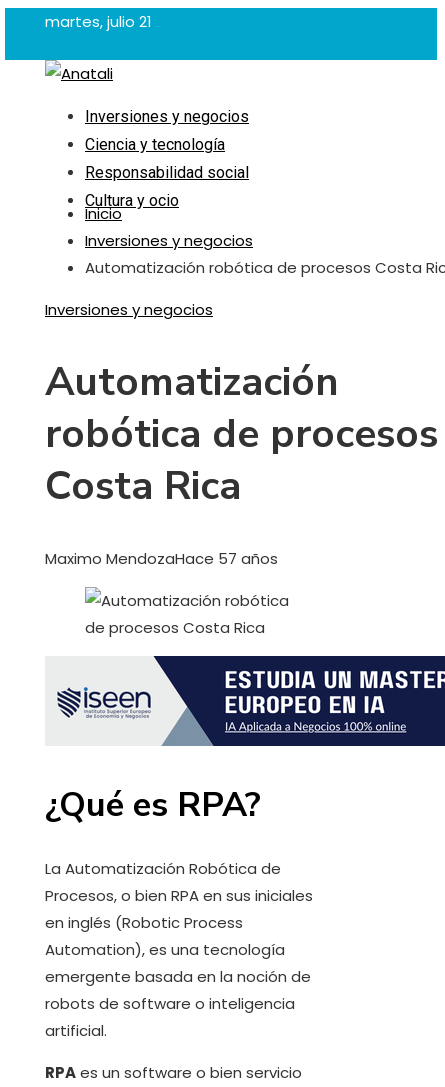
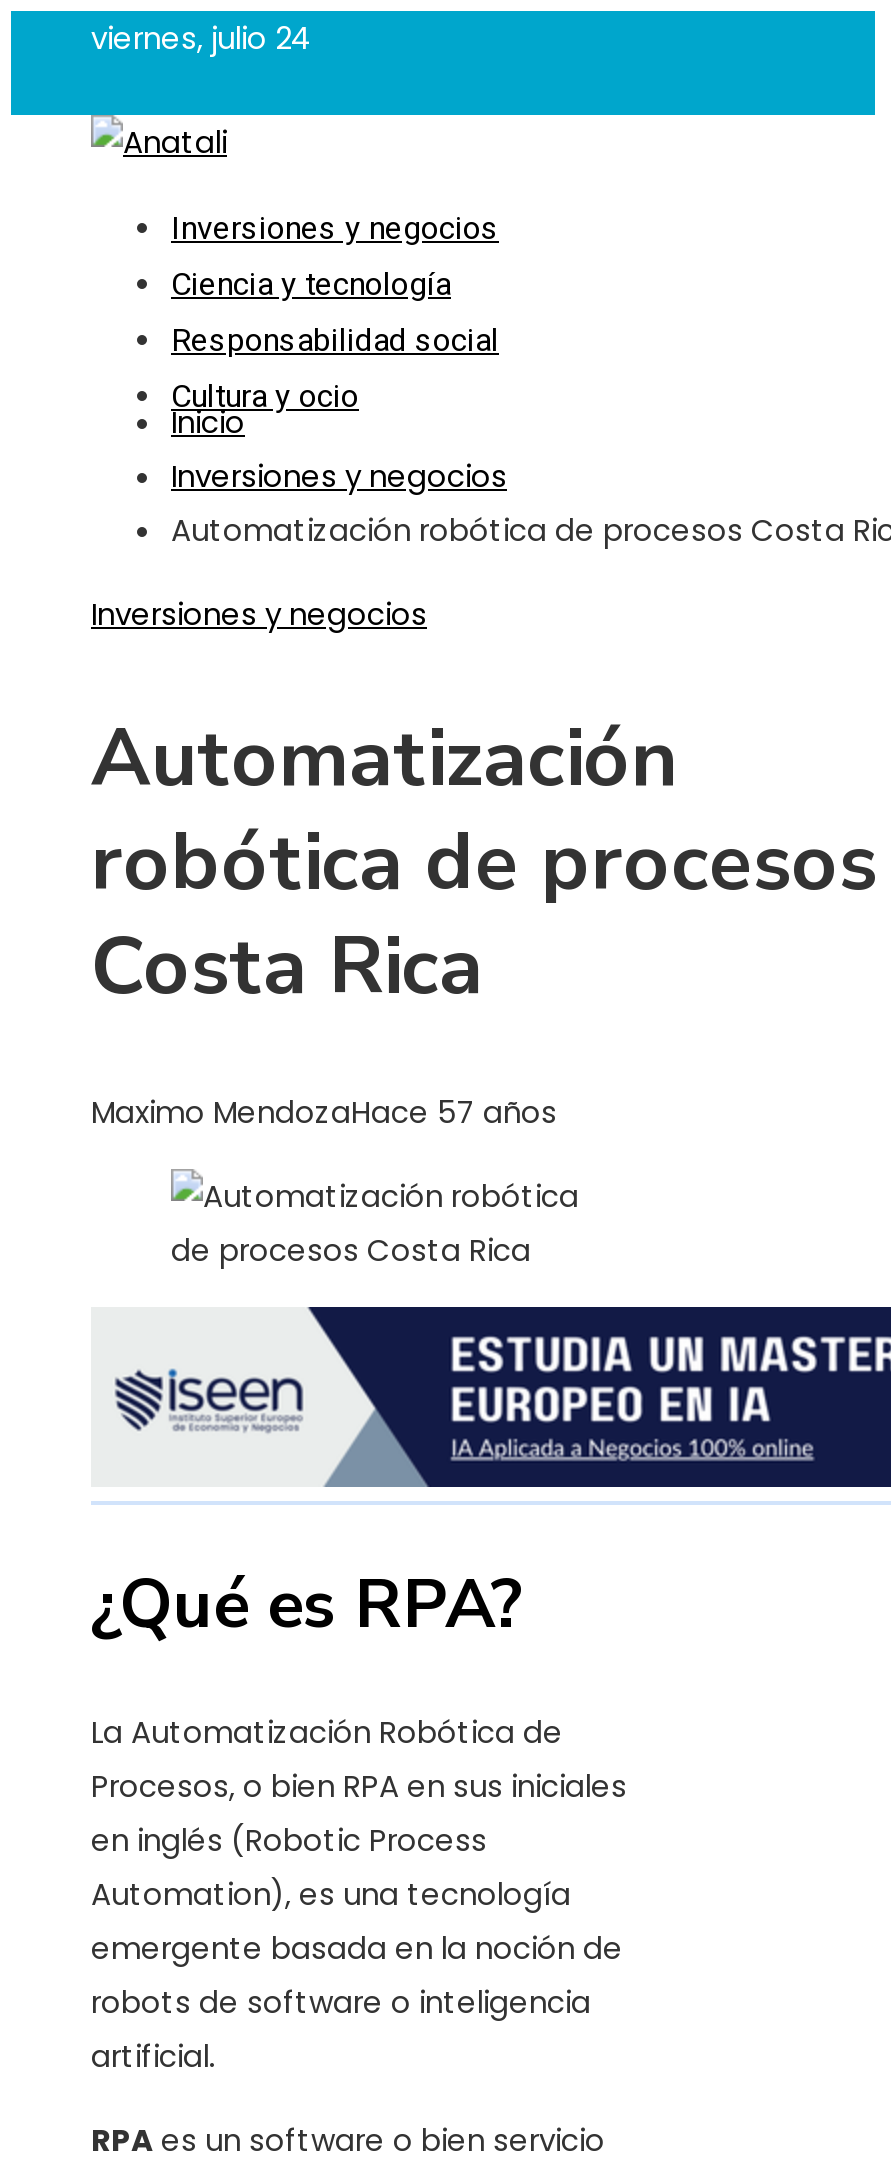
[45,11,152,32] martes, julio 21 -> [91,17,311,59] viernes, julio 24

